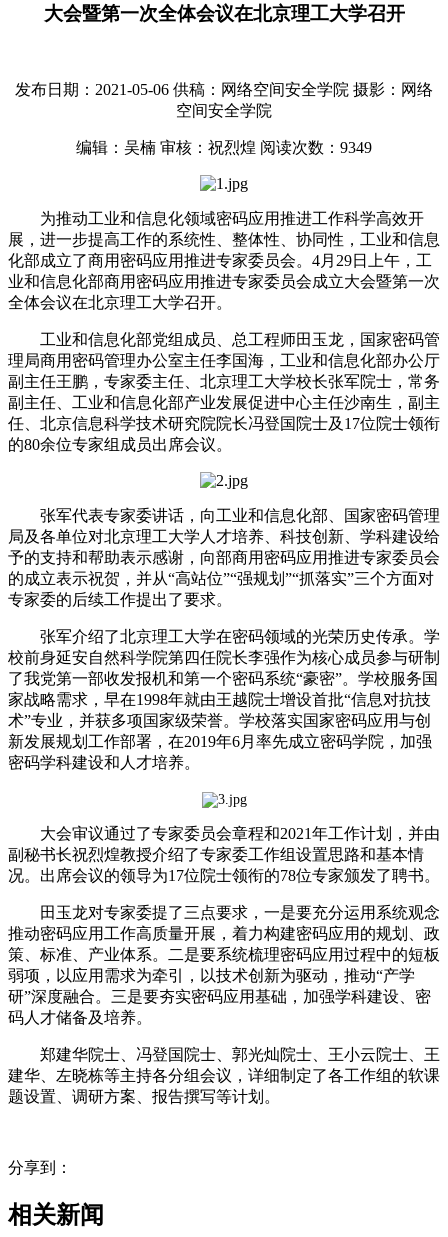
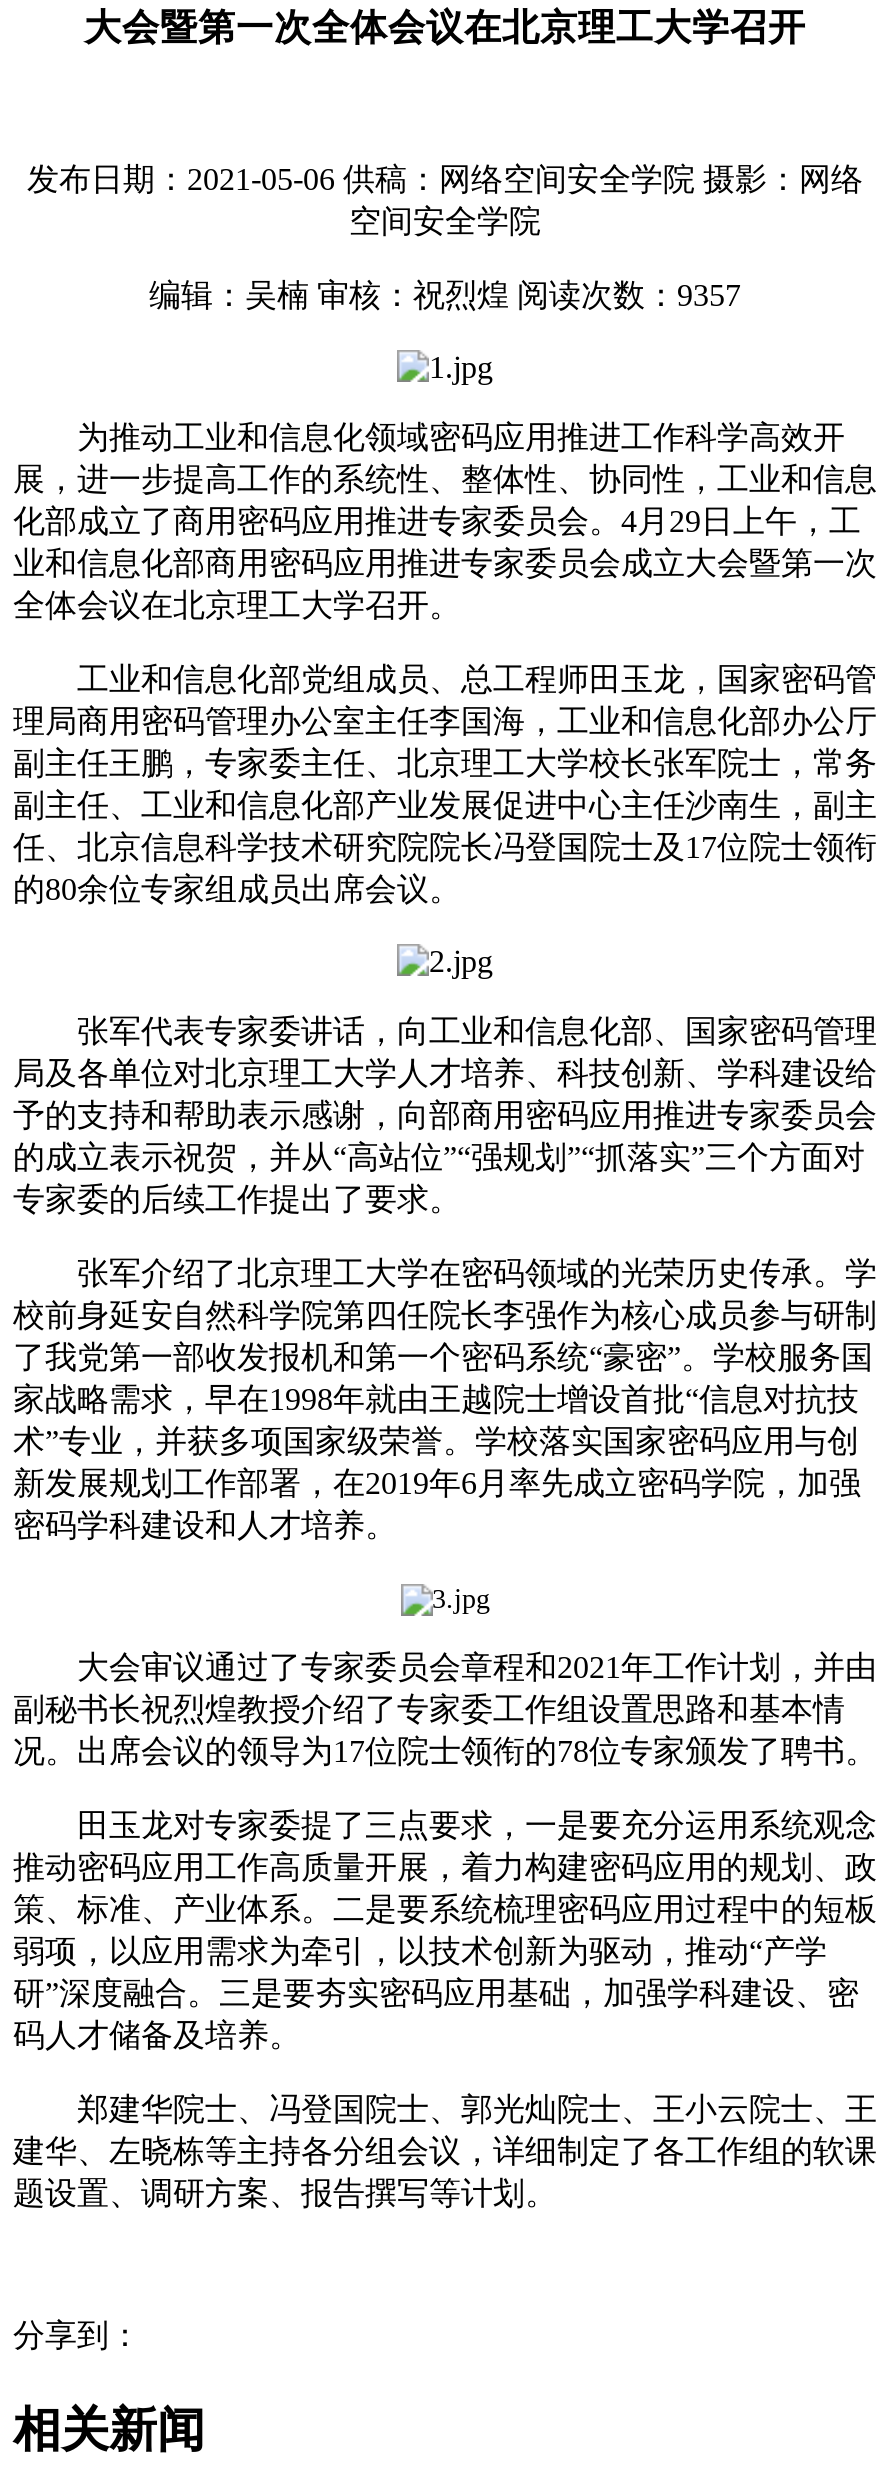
[76,139,372,156] 编辑：吴楠 审核：祝烈煌 阅读次数：9349 -> [149,278,741,312] 编辑：吴楠 审核：祝烈煌 阅读次数：9357

